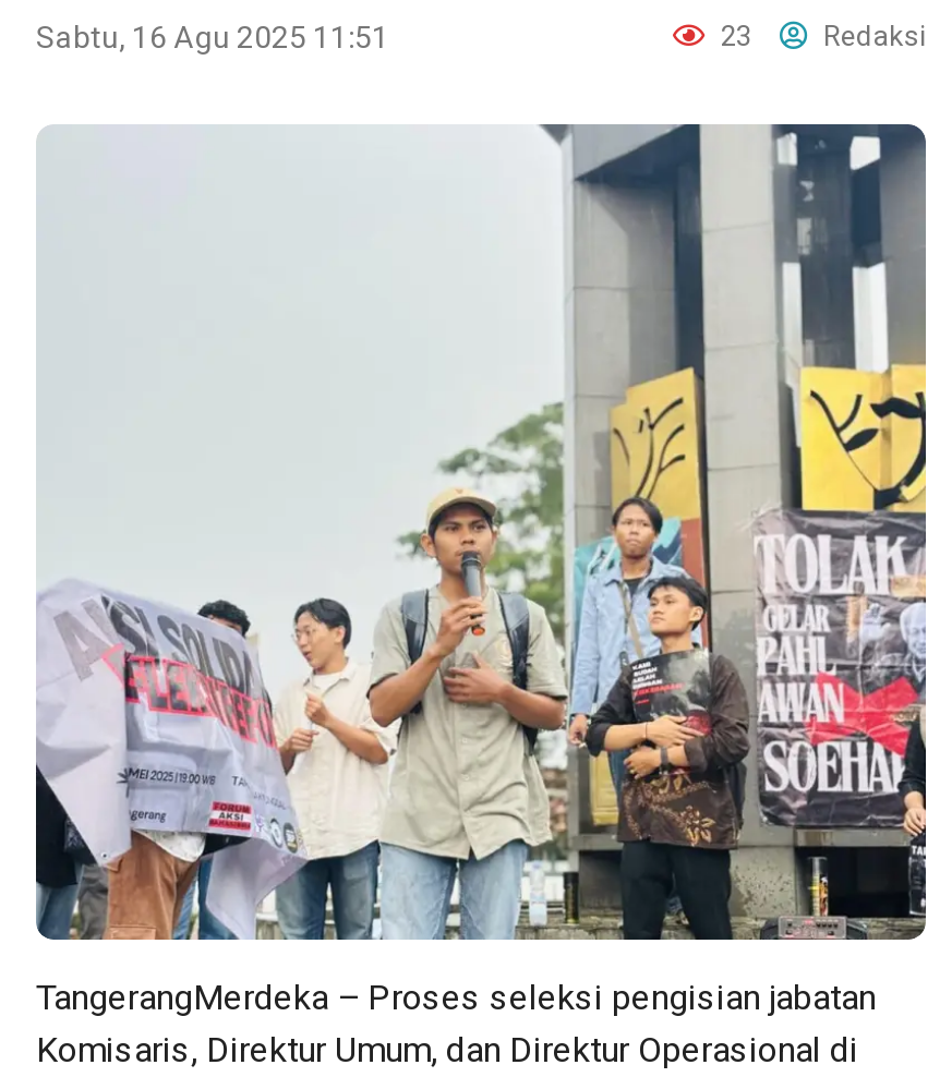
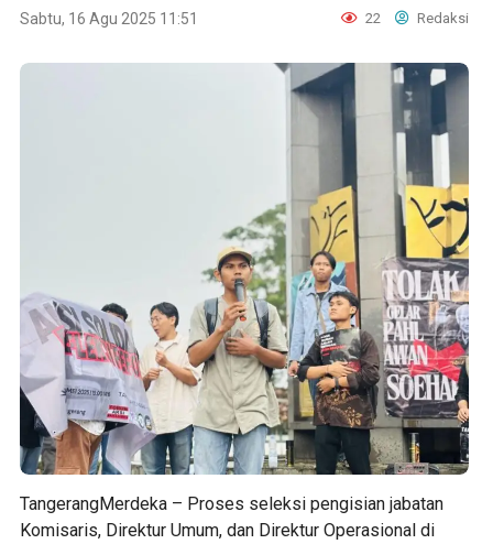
[714,20,926,52] 23 Redaksi -> [362,10,469,26] 22 Redaksi

